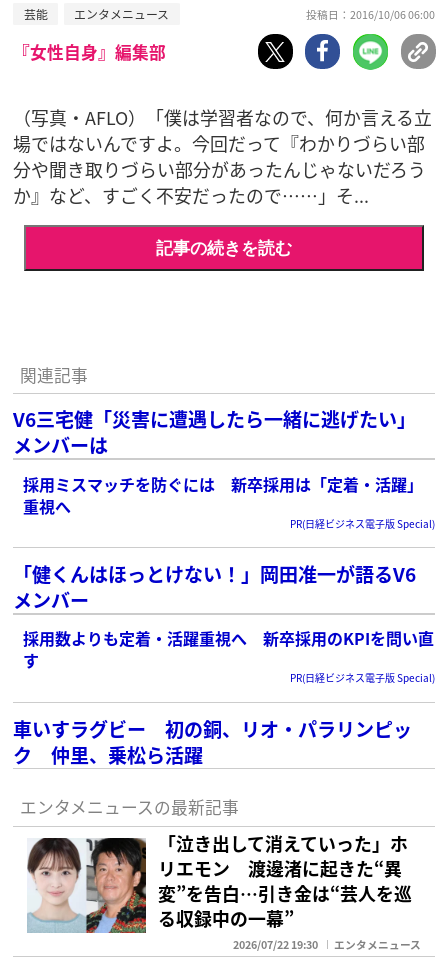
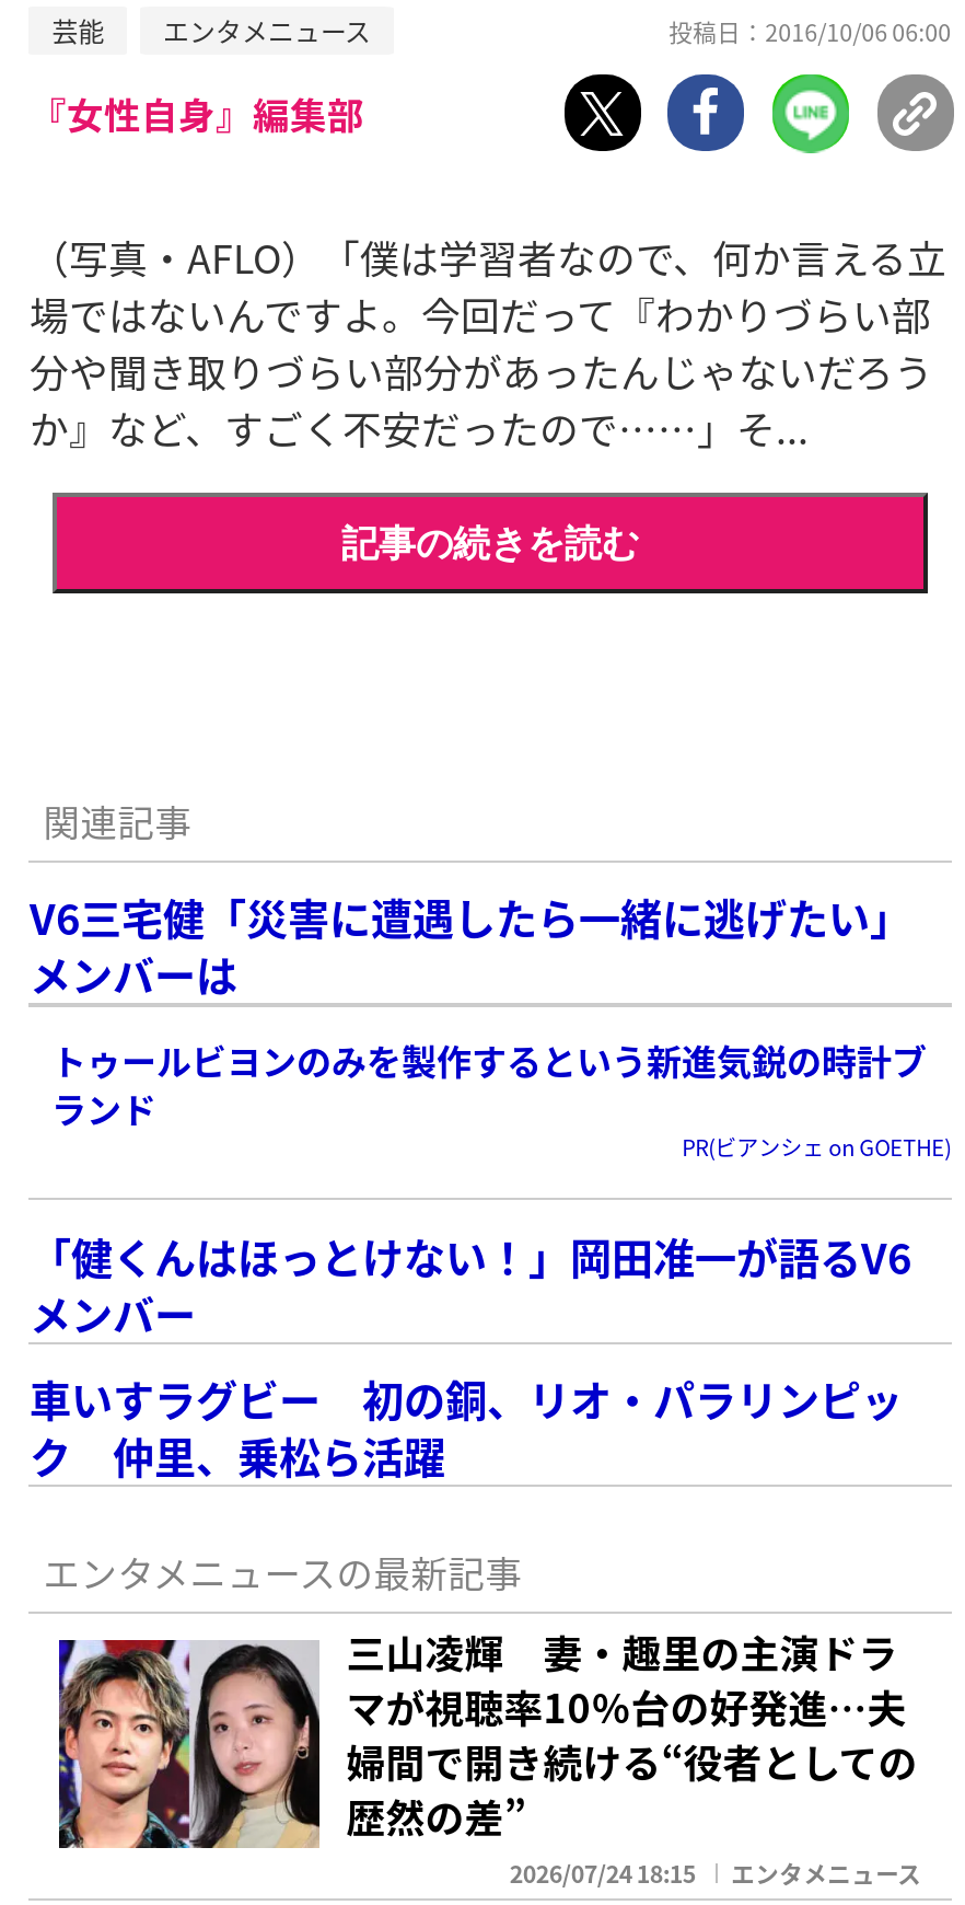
[23,472,435,531] 採用ミスマッチを防ぐには 新卒採用は「定着・活躍」 | 重視へ | PR(日経ビジネス電子版 Special) -> [51,1033,951,1162] トゥールビヨンのみを製作するという新進気鋭の時計ブ | ランド | PR(ビアンシェ on GOETHE)
[23,626,435,685] 採用数よりも定着・活躍重視へ 新卒採用のKPIを問い直 | す | PR(日経ビジネス電子版 Special) -> none
[27,830,412,952] [image] | 「泣き出して消えていった」ホ | リエモン 渡邊渚に起きた“異 | 変”を告白…引き金は“芸人を巡 | る収録中の一幕” | 2026/07/22 19:30 -> [57,1623,917,1890] [image] | 三山凌輝 妻・趣里の主演ドラ | マが視聴率10％台の好発進…夫 | 婦間で開き続ける“役者としての | 歴然の差” | 2026/07/24 18:15

